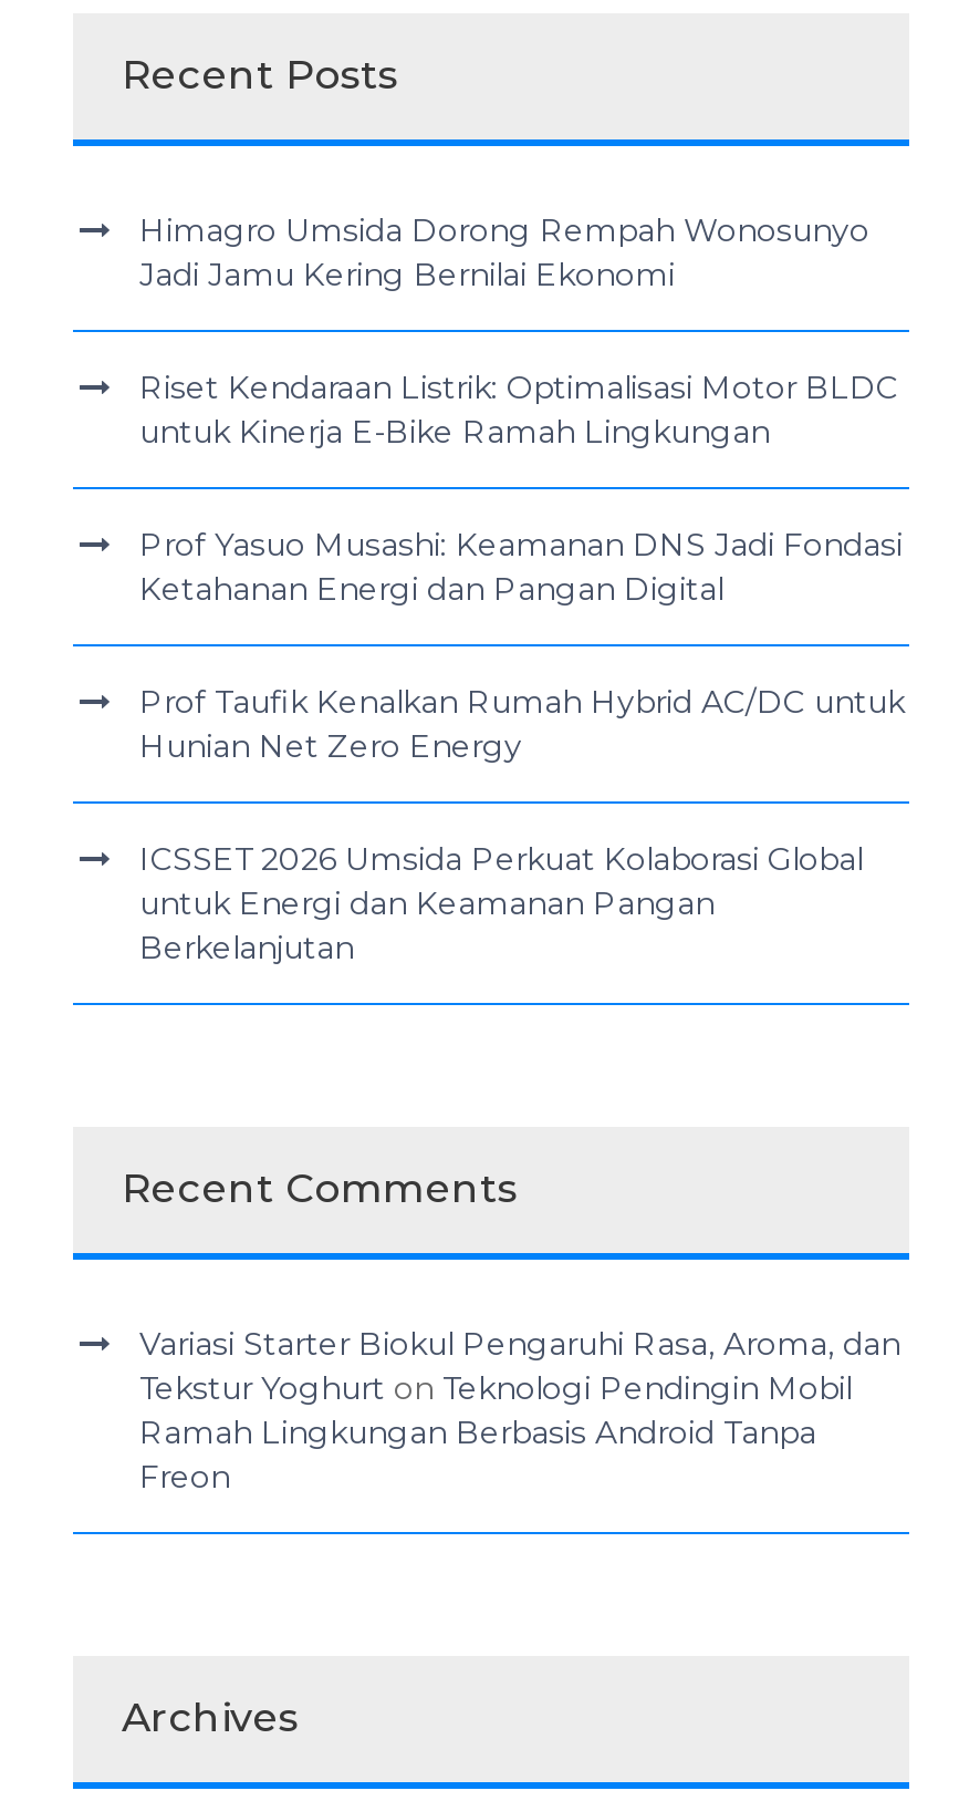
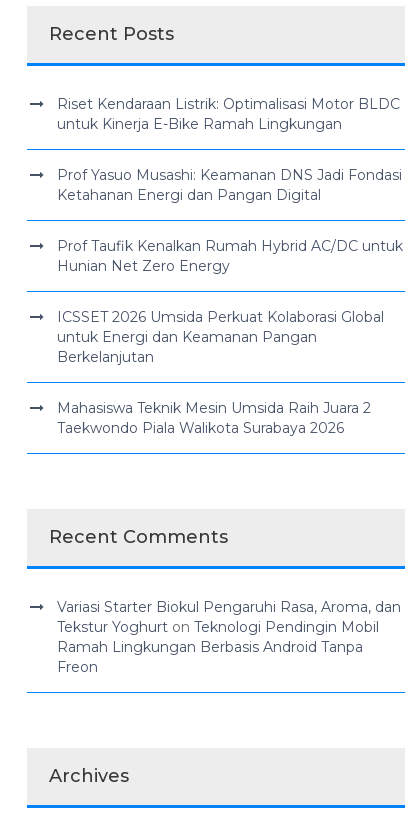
[139,211,869,295] Himagro Umsida Dorong Rempah Wonosunyo | Jadi Jamu Kering Bernilai Ekonomi -> none
moved [139,368,905,968] -> [57,95,403,366]: Riset Kendaraan Listrik: Optimalisasi Motor BLDC | untuk Kinerja E-Bike Ramah Lingkungan | Prof Yasuo Musashi: Keamanan DNS Jadi Fondasi | ... | untuk Energi dan Keamanan Pangan | Berkelanjutan
none -> [57,399,371,437] Mahasiswa Teknik Mesin Umsida Raih Juara 2 | Taekwondo Piala Walikota Surabaya 2026

